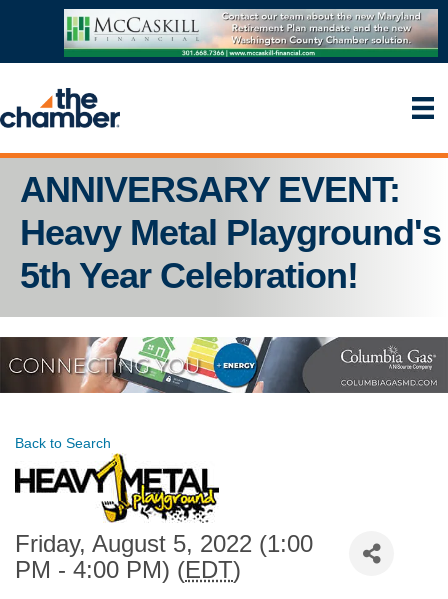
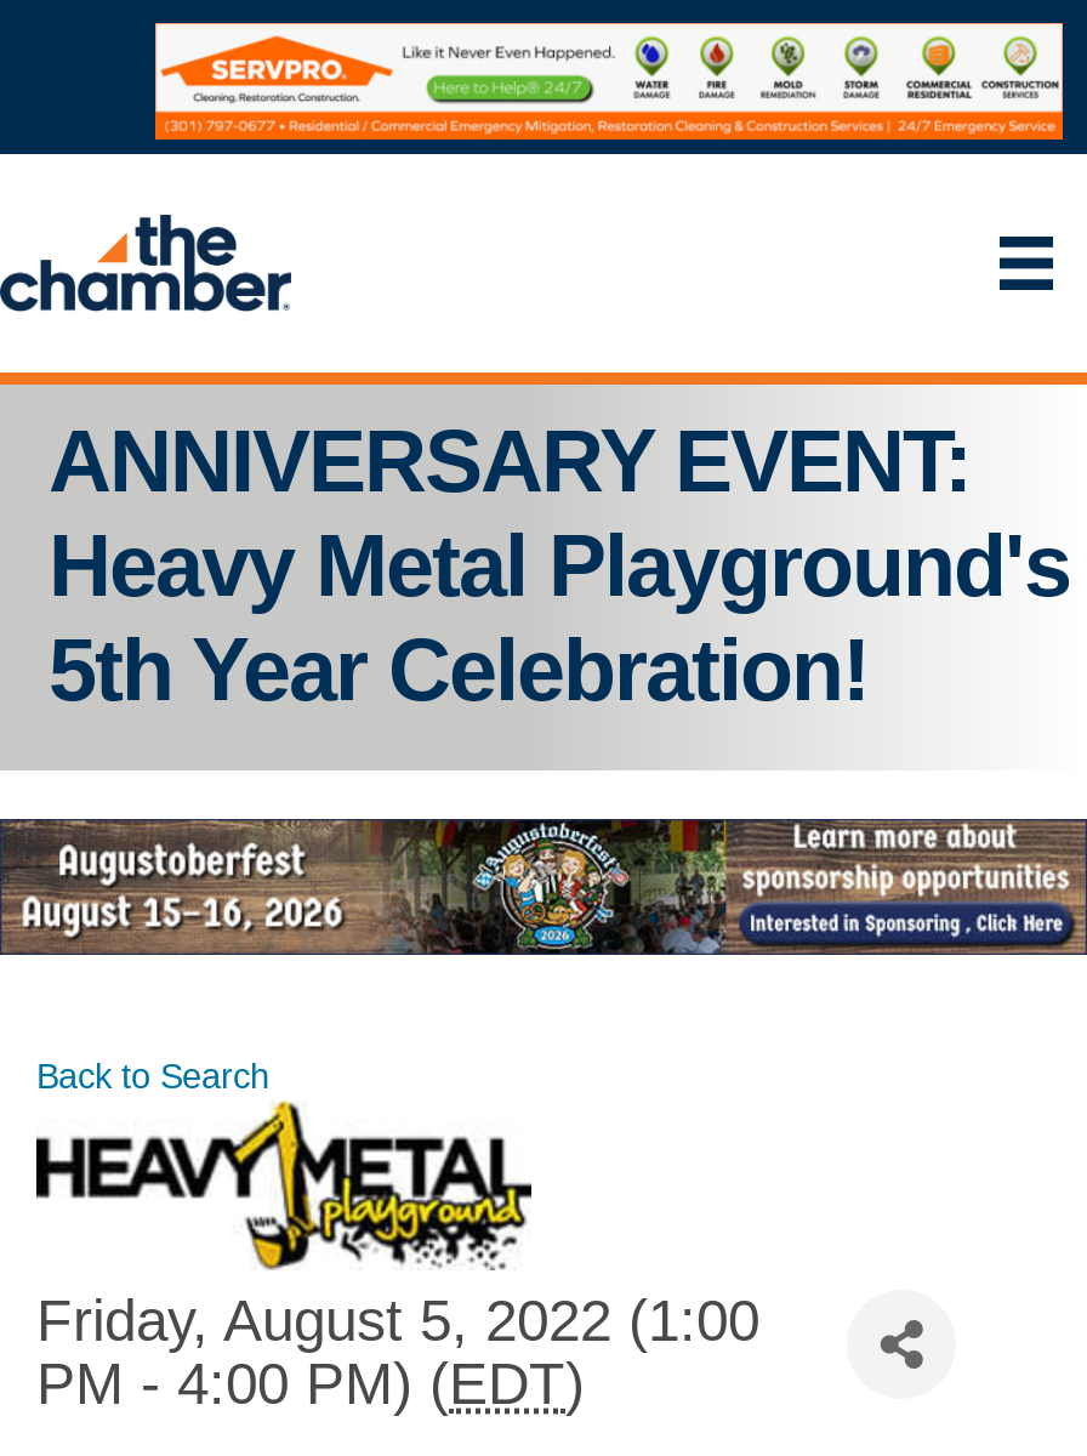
[63,9,438,57] [image] -> [153,23,1065,142] [image]
[3,336,445,394] [image] -> [7,817,1080,957] [image]

